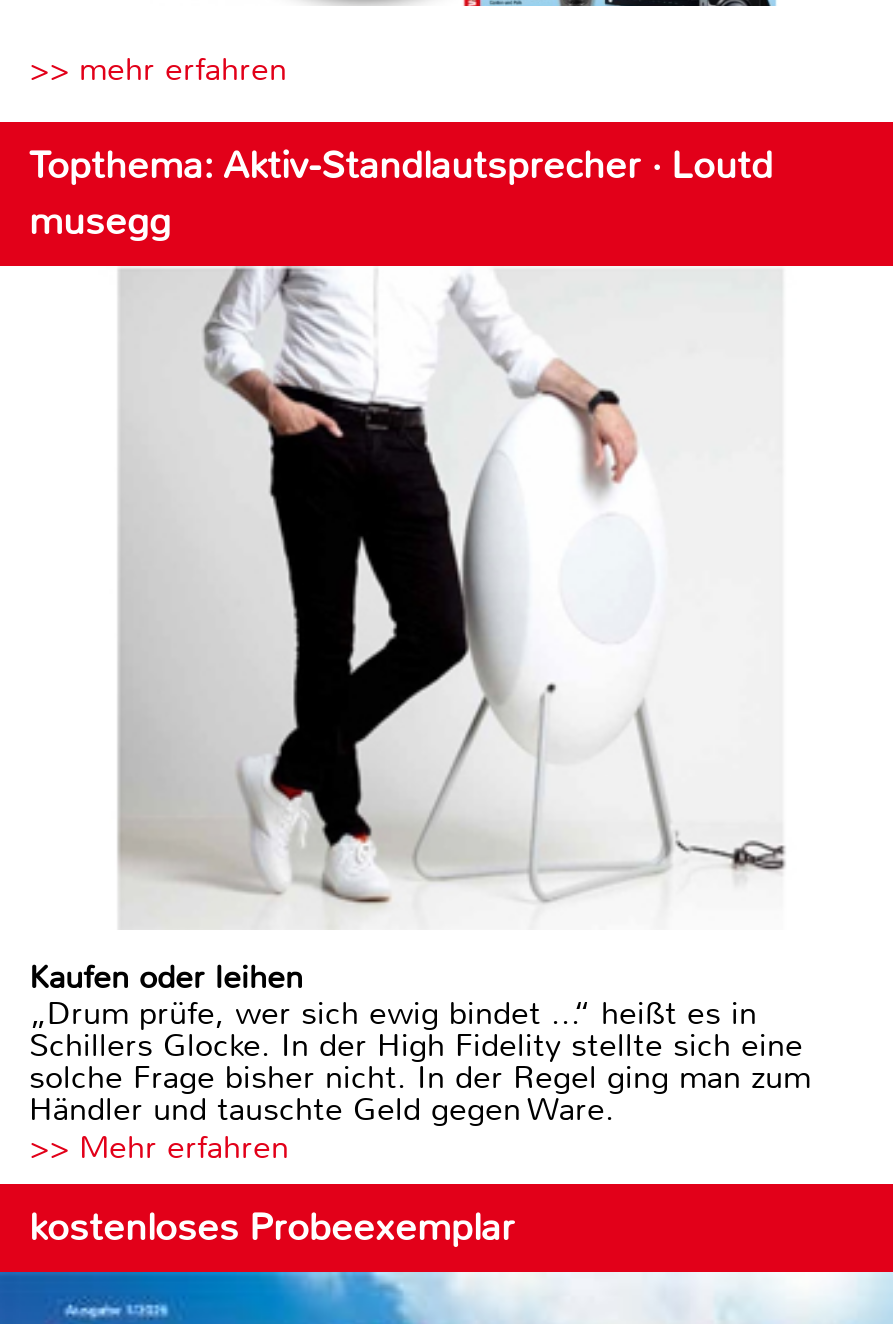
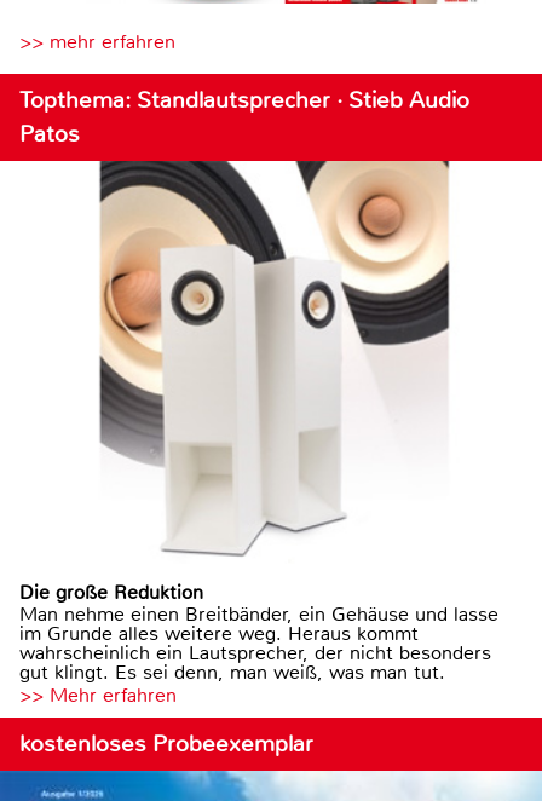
[29,140,773,246] Topthema: Aktiv-Standlautsprecher · Loutd | musegg -> [19,84,469,149] Topthema: Standlautsprecher · Stieb Audio | Patos
[29,264,811,1131] [image] | Kaufen oder leihen | „Drum prüfe, wer sich ewig bindet ...“ heißt es in | Schillers Glocke. In der High Fidelity stellte sich eine | solche Frage bisher nicht. In der Regel ging man zum | Händler und tauschte Geld gegen Ware. -> [19,160,498,684] [image] | Die große Reduktion | Man nehme einen Breitbänder, ein Gehäuse und lasse | im Grunde alles weitere weg. Heraus kommt | wahrscheinlich ein Lautsprecher, der nicht besonders | gut klingt. Es sei denn, man weiß, was man tut.

